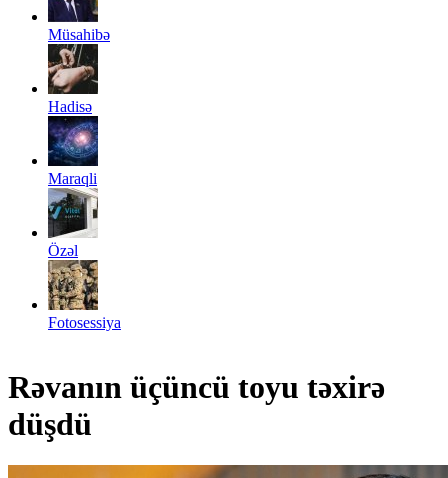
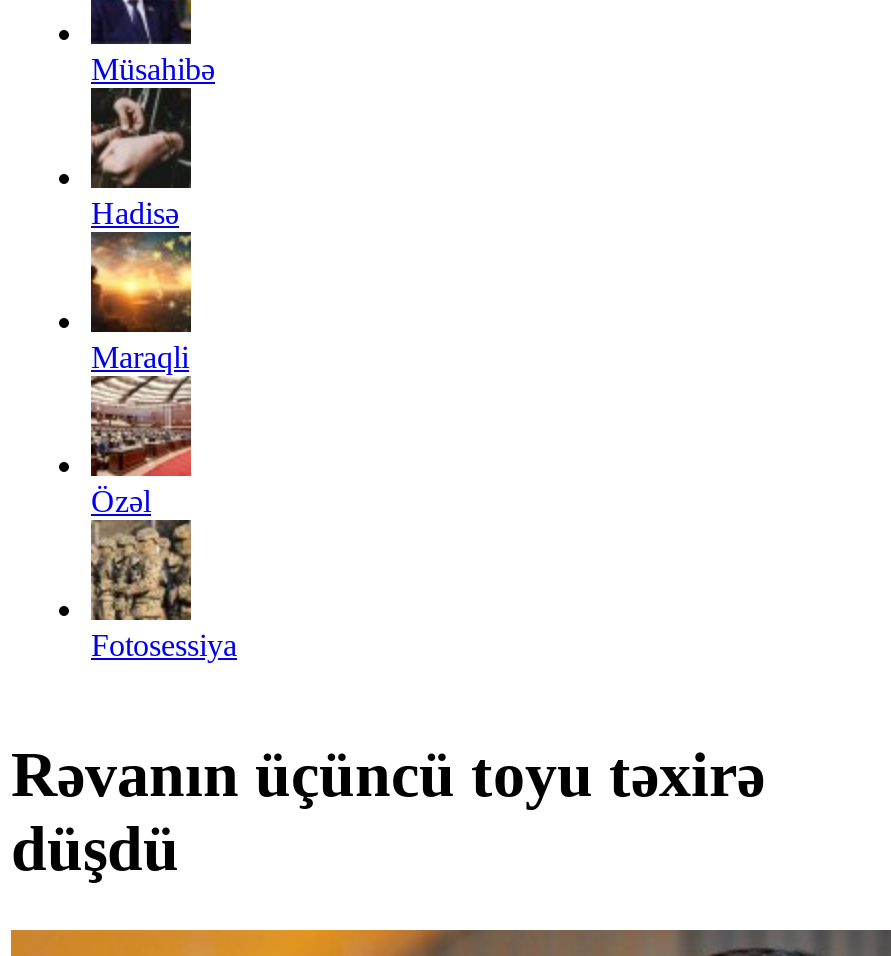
[47,117,99,166] [image] -> [89,236,193,332] [image]
[48,190,98,238] [image] -> [89,380,193,478] [image]

